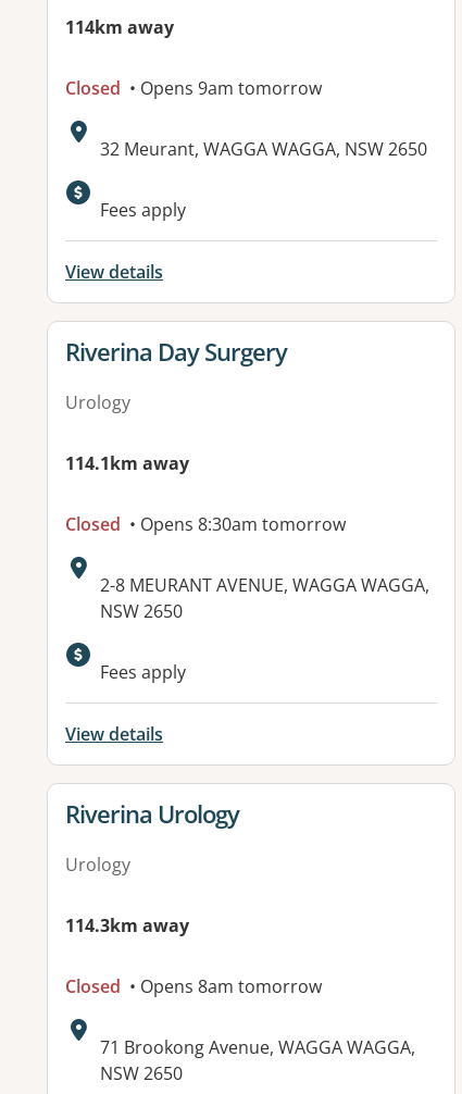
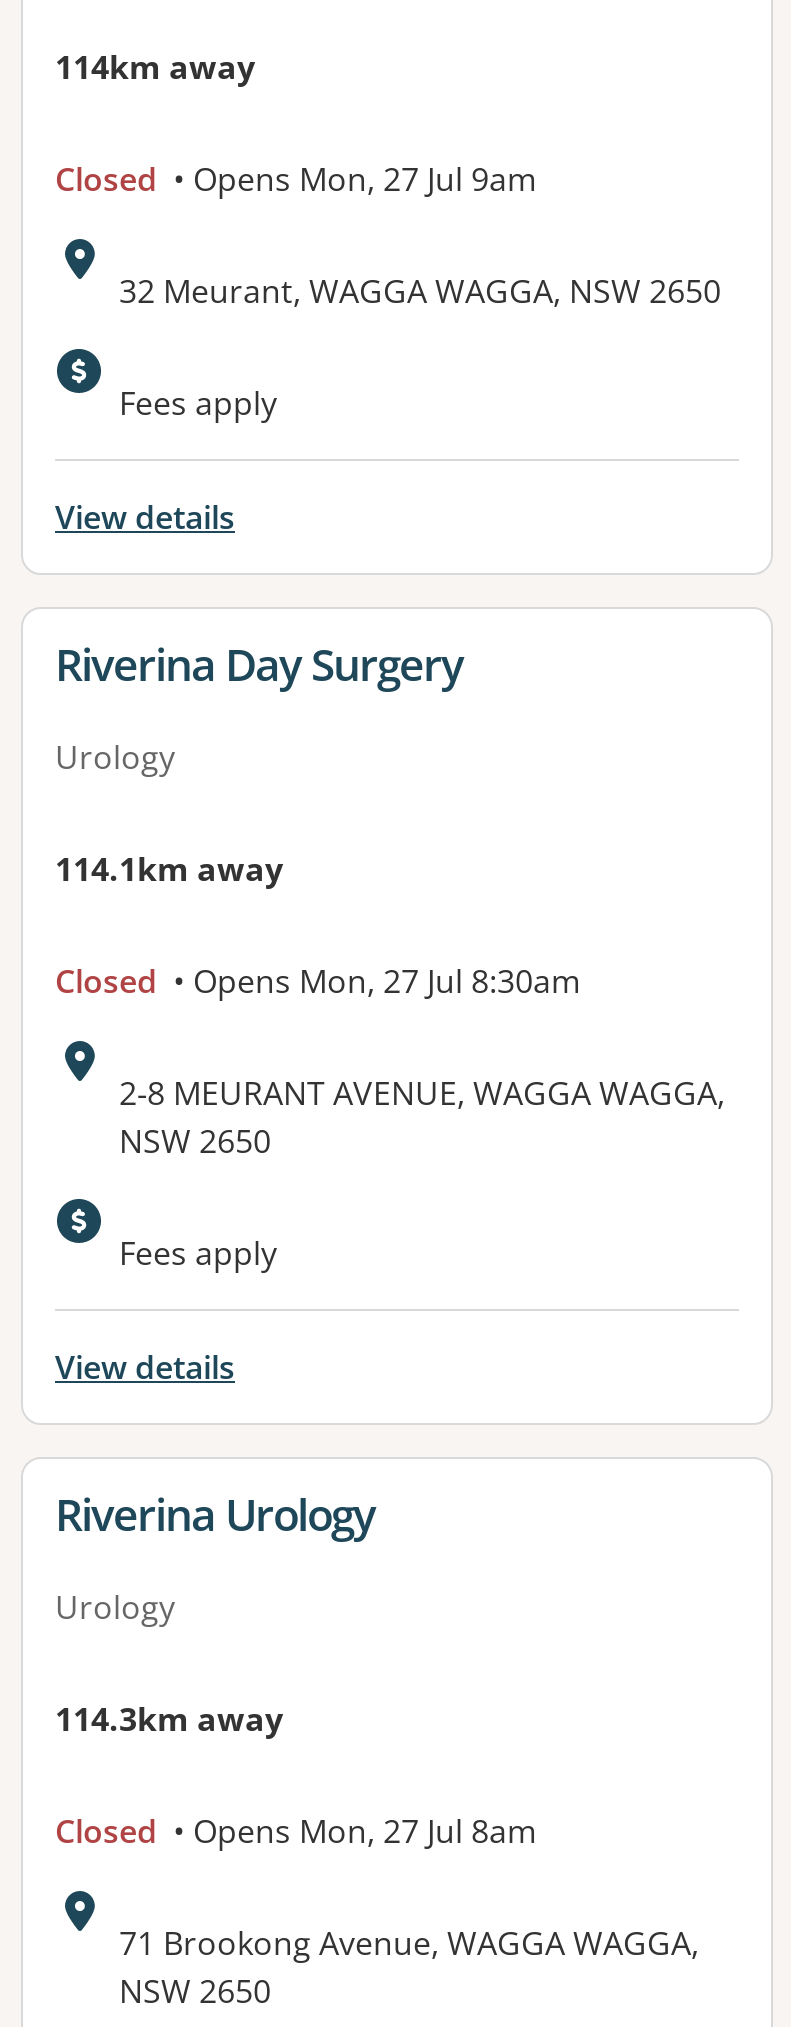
[65,77,322,100] Closed • Opens 9am tomorrow -> [55,158,537,202] Closed • Opens Mon, 27 Jul 9am
[65,513,346,537] Closed • Opens 8:30am tomorrow -> [55,960,581,1004] Closed • Opens Mon, 27 Jul 8:30am
[65,975,322,999] Closed • Opens 8am tomorrow -> [55,1810,537,1854] Closed • Opens Mon, 27 Jul 8am

